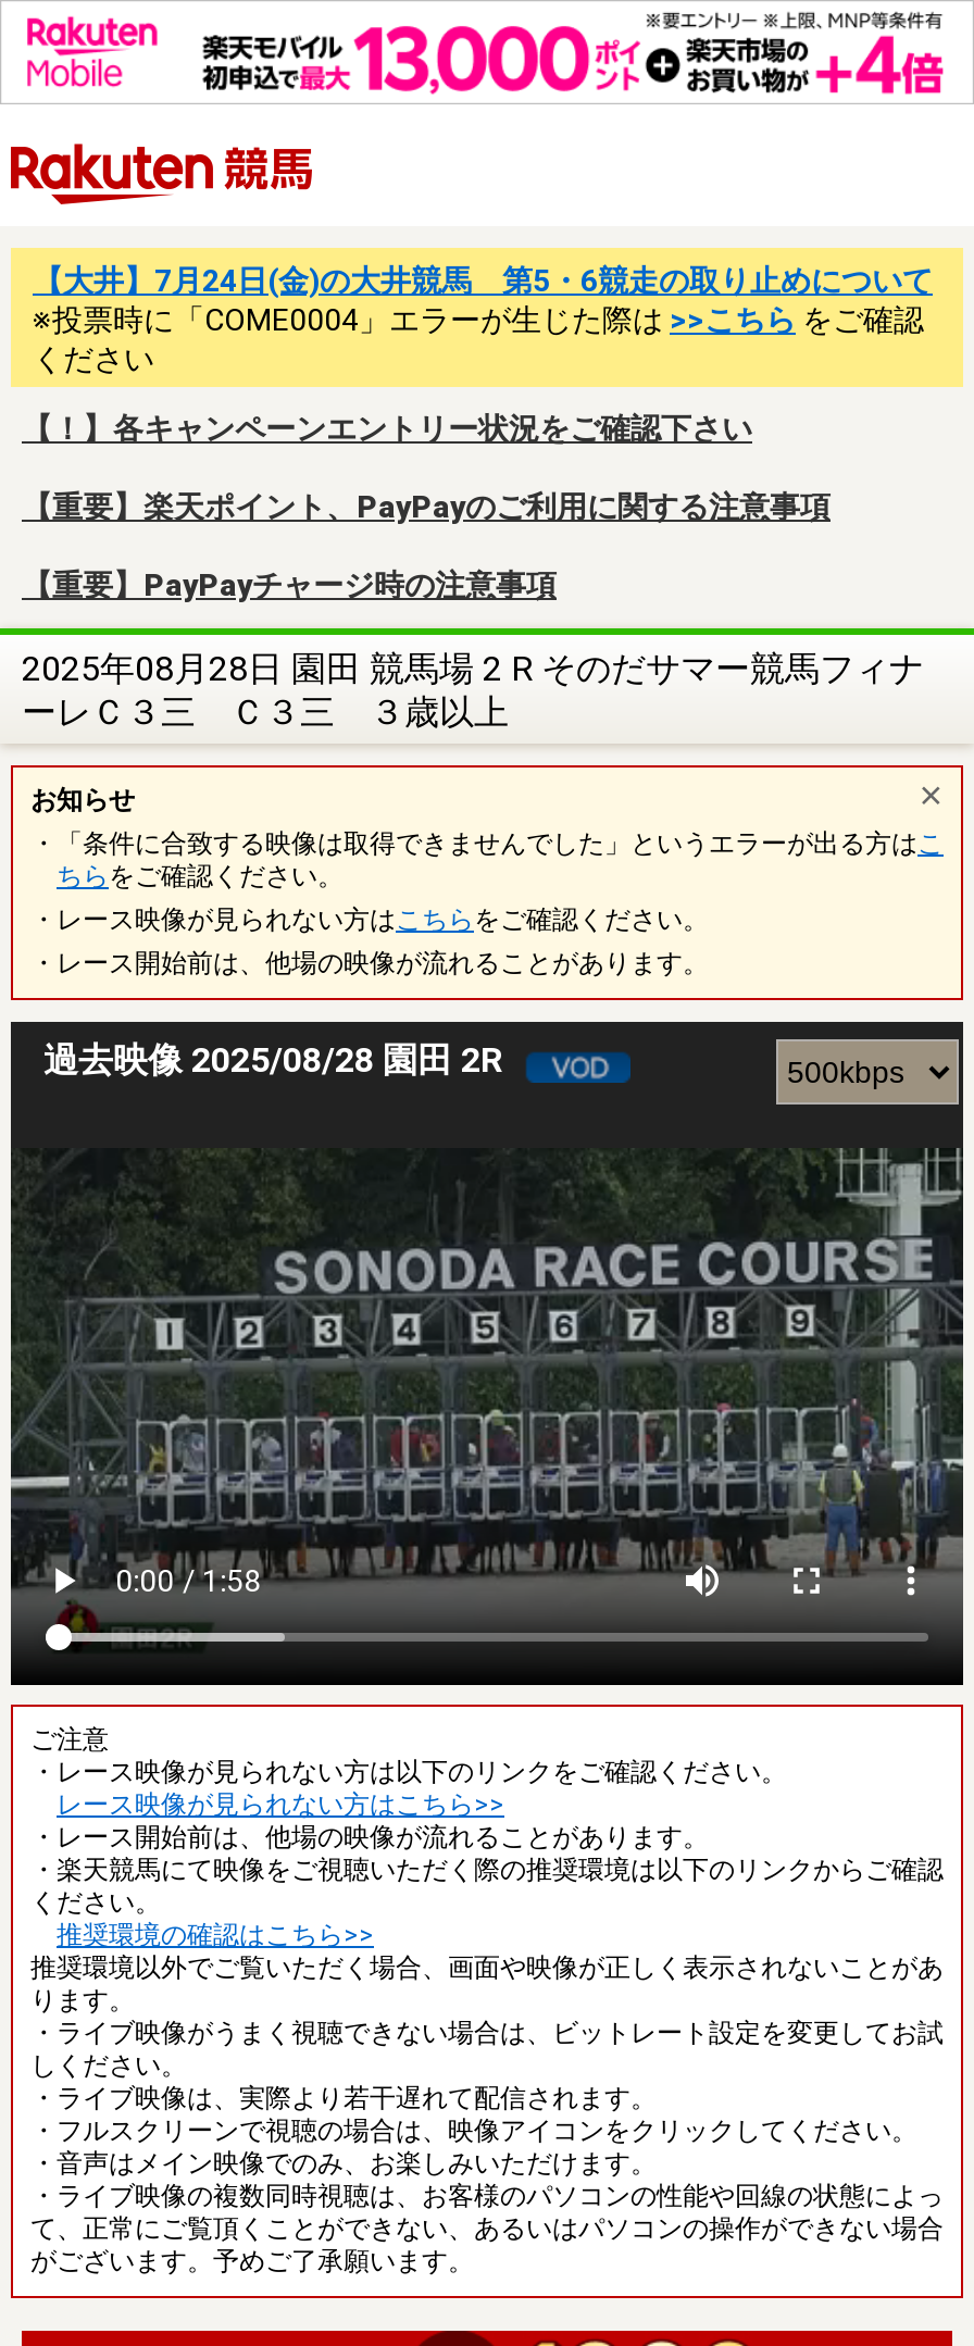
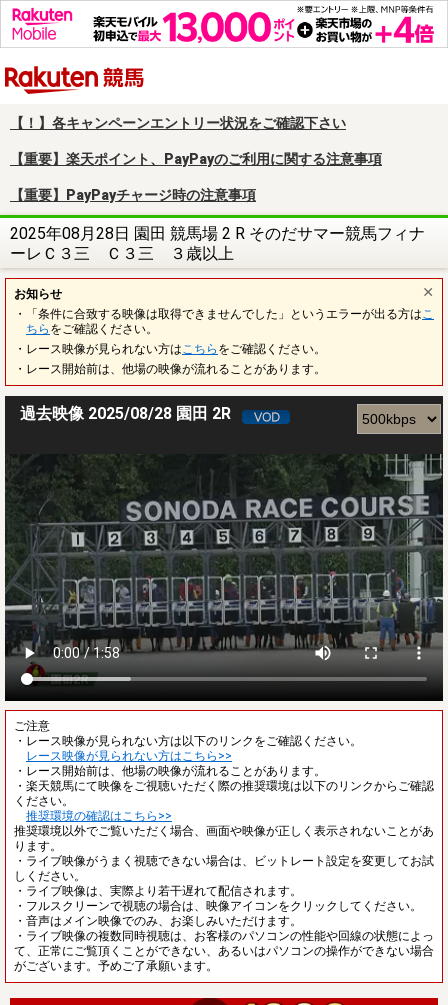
[33,263,933,376] 【大井】7月24日(金)の大井競馬 第5・6競走の取り止めについて | ※投票時に「COME0004」エラーが生じた際は>>こちらをご確認 | ください -> none

